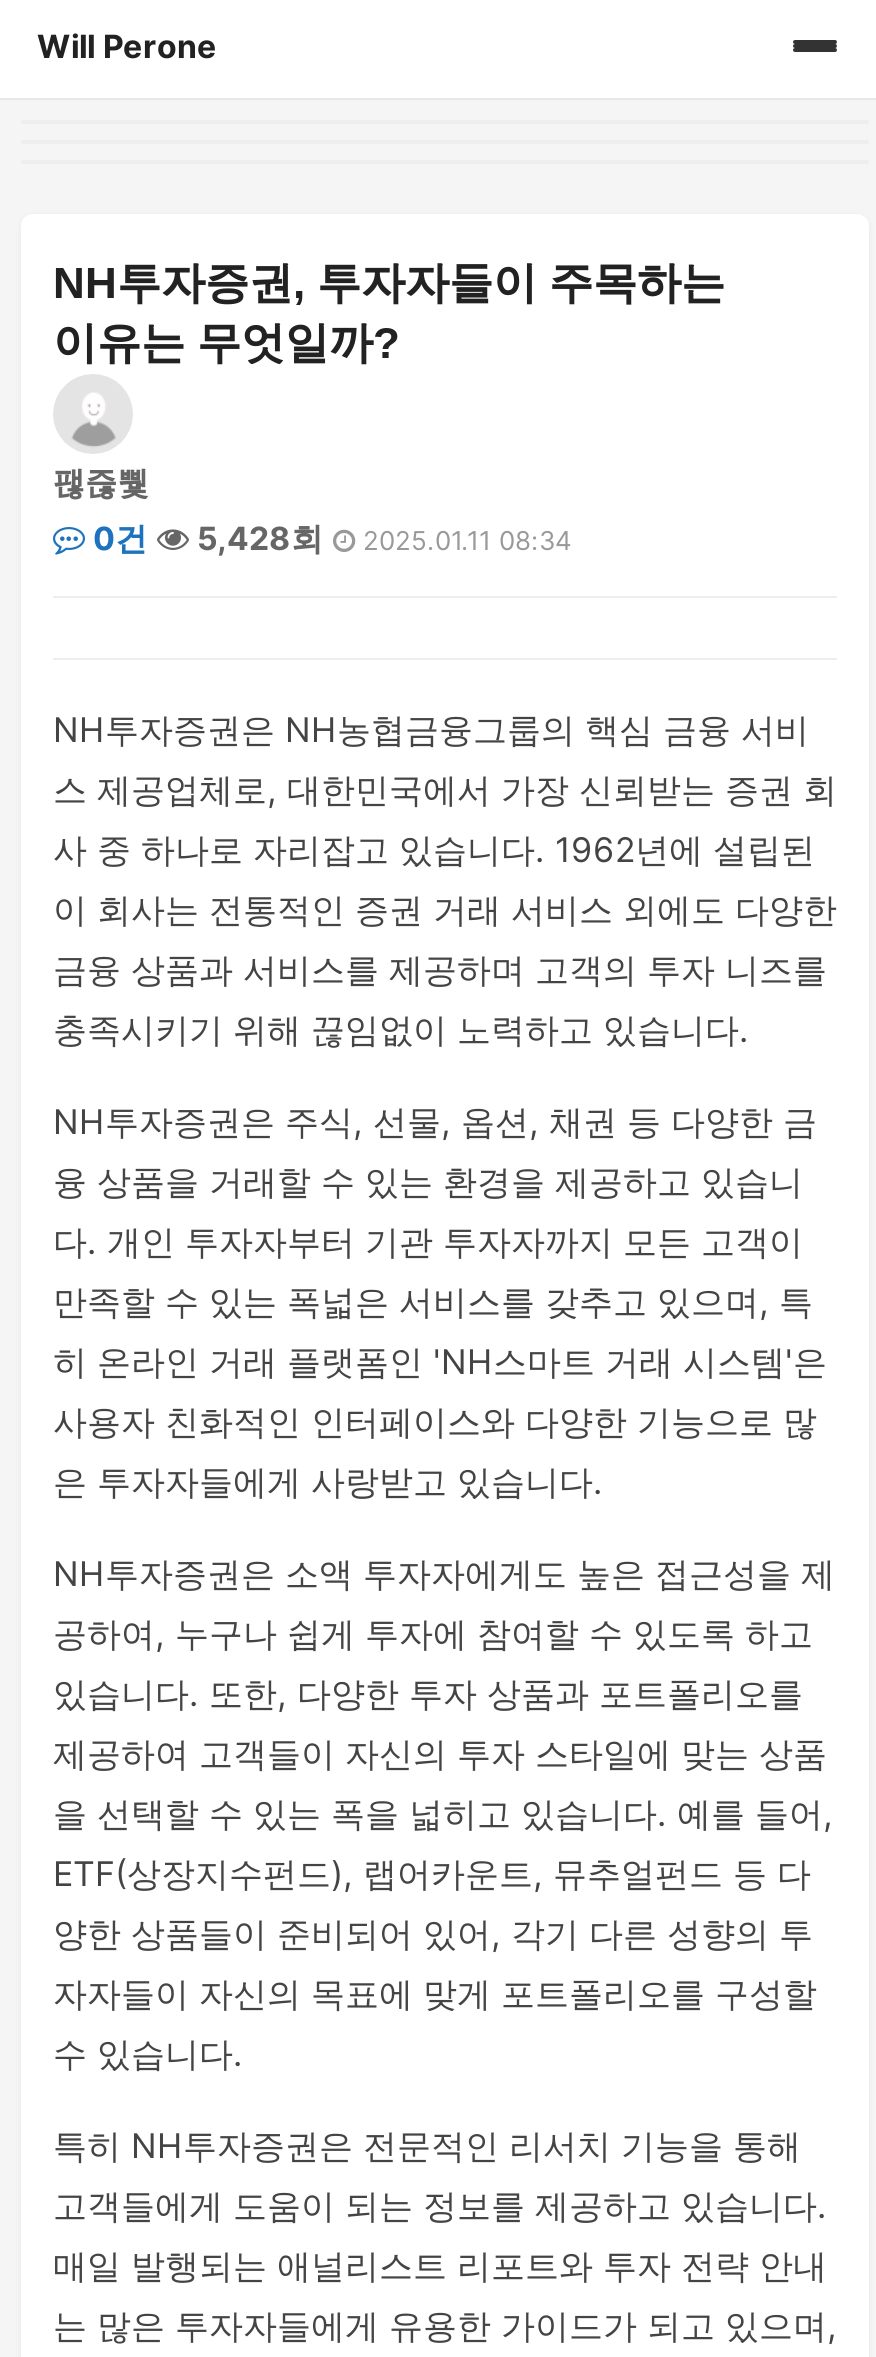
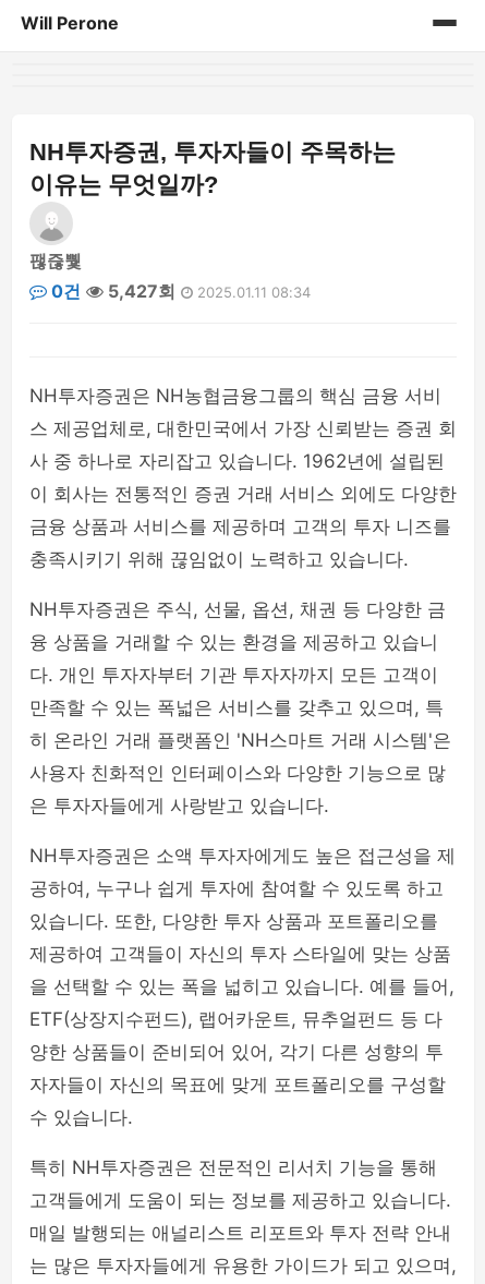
[85,518,571,558] 0건 5,428회 2025.01.11 08:34 -> [47,280,311,302] 0건 5,427회 2025.01.11 08:34

